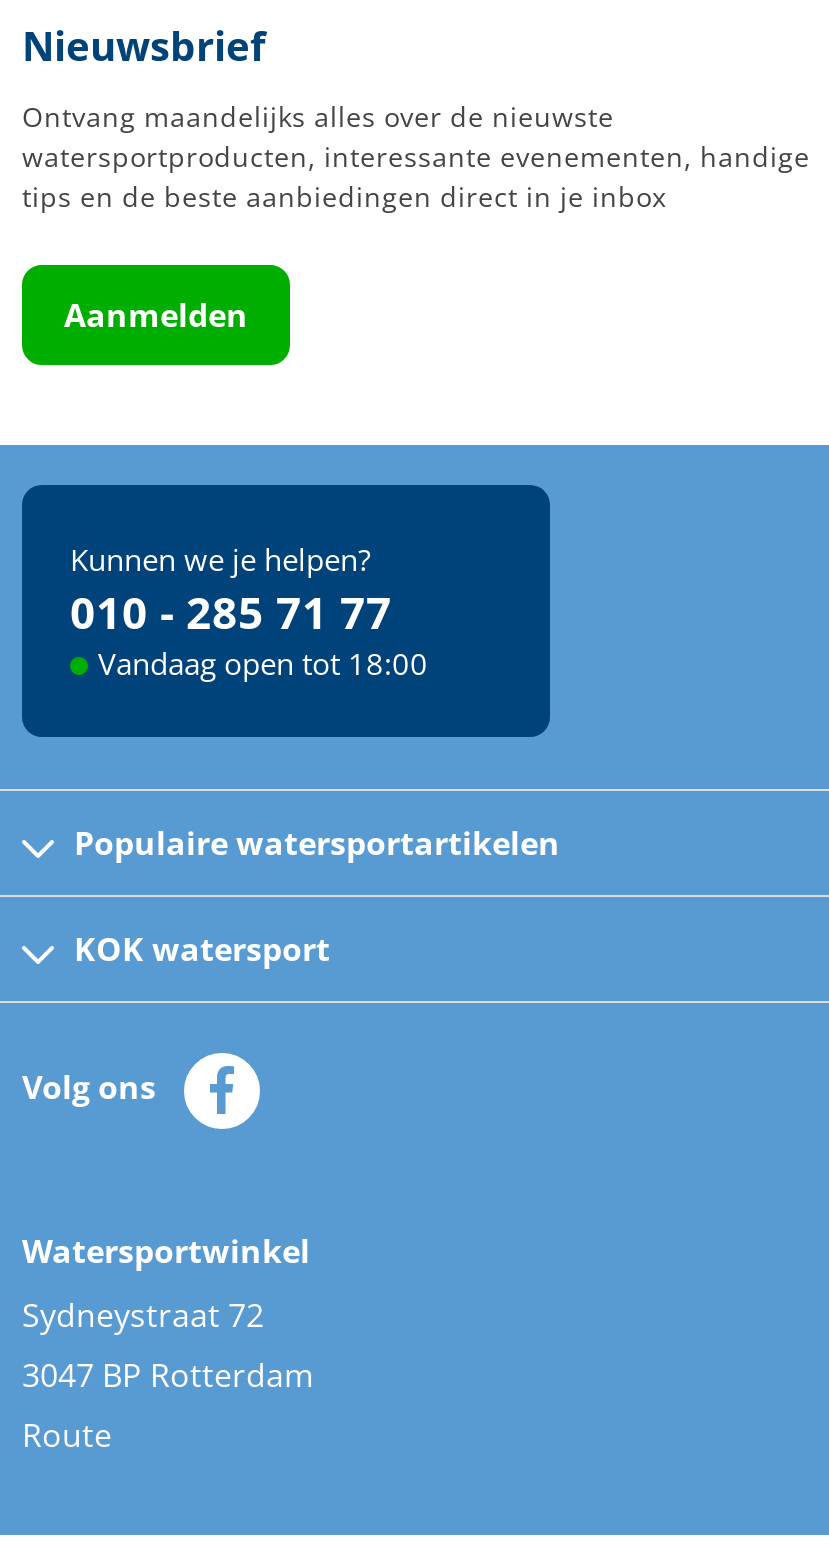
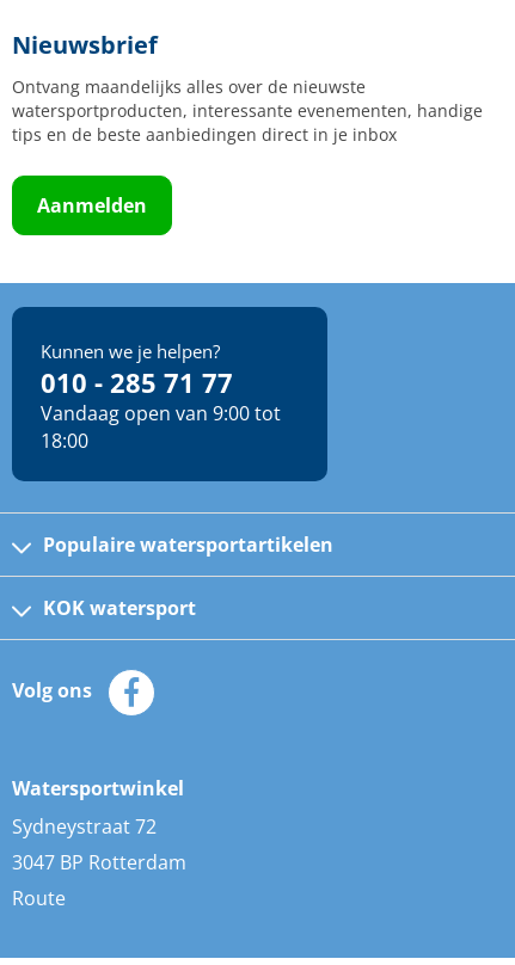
[98,642,428,682] Vandaag open tot 18:00 -> [41,399,281,453] Vandaag open van 9:00 tot | 18:00

